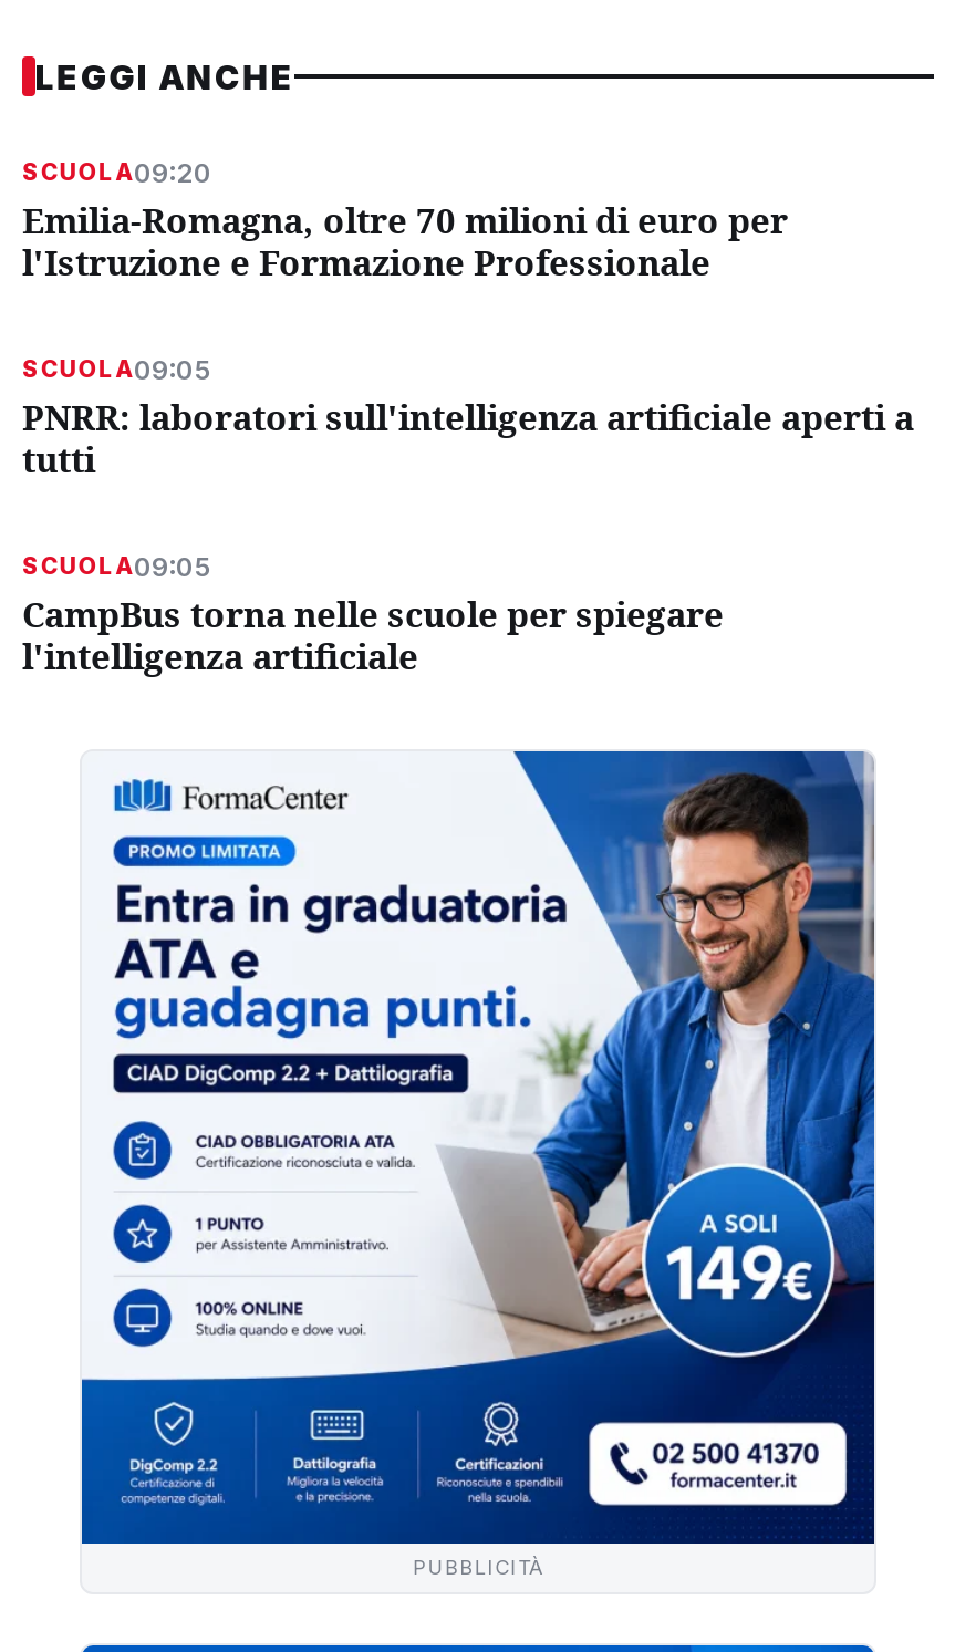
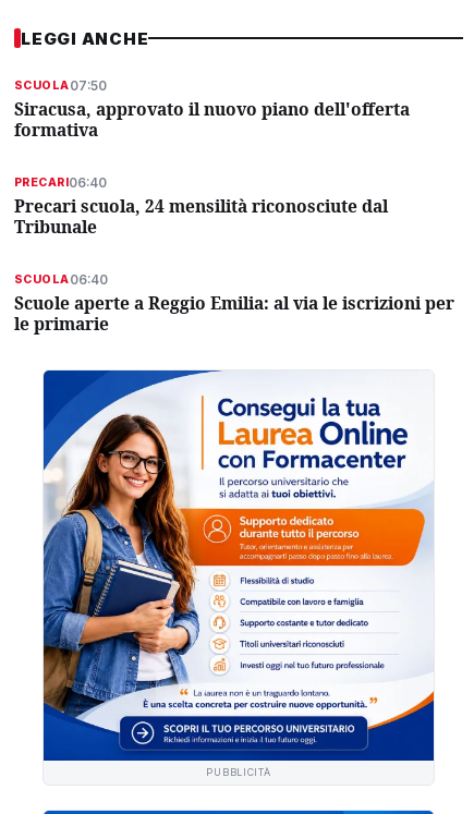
[22,156,788,286] SCUOLA09:20 | Emilia-Romagna, oltre 70 milioni di euro per | l'Istruzione e Formazione Professionale -> [14,77,410,141] SCUOLA07:50 | Siracusa, approvato il nuovo piano dell'offerta | formativa
[22,353,914,483] SCUOLA09:05 | PNRR: laboratori sull'intelligenza artificiale aperti a | tutti -> [14,174,388,238] PRECARI06:40 | Precari scuola, 24 mensilità riconosciute dal | Tribunale
[22,549,724,680] SCUOLA09:05 | CampBus torna nelle scuole per spiegare | l'intelligenza artificiale -> [14,271,454,335] SCUOLA06:40 | Scuole aperte a Reggio Emilia: al via le iscrizioni per | le primarie
[80,749,876,1544] [image] -> [42,369,435,761] [image]

